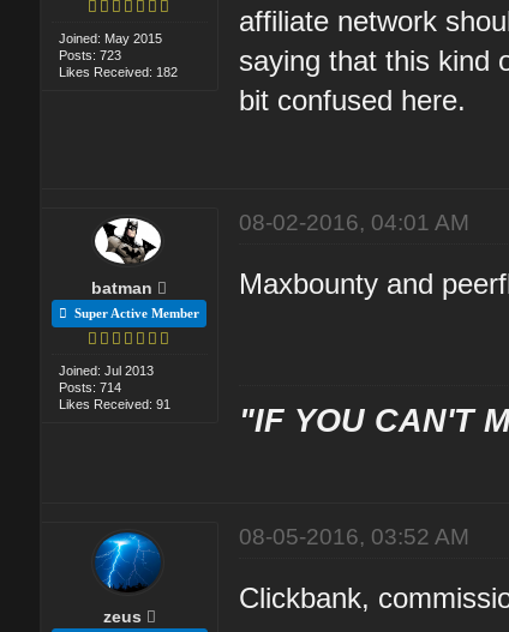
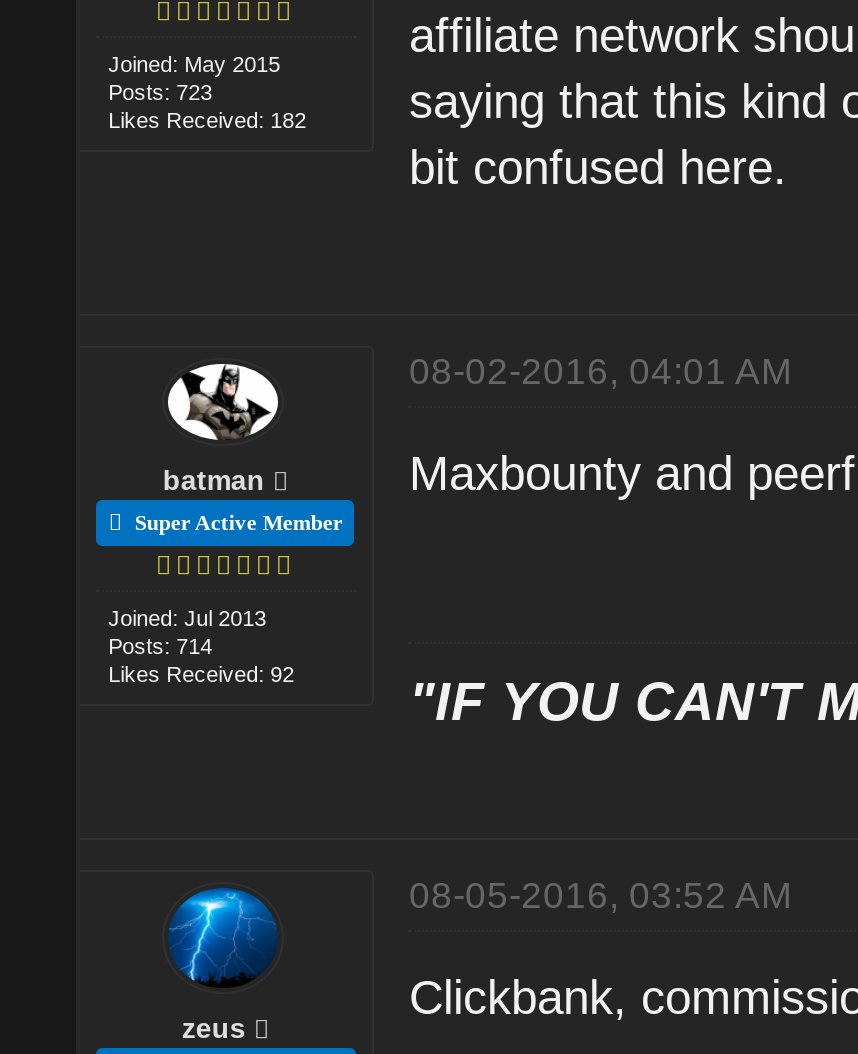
[59,397,171,411] Likes Received: 91 -> [108,662,294,686] Likes Received: 92

